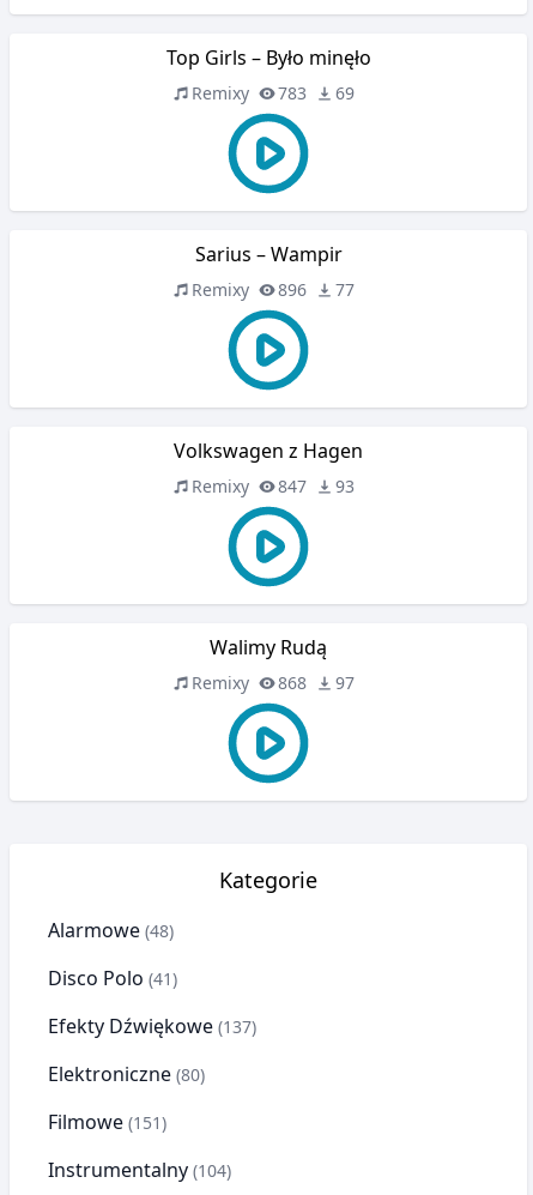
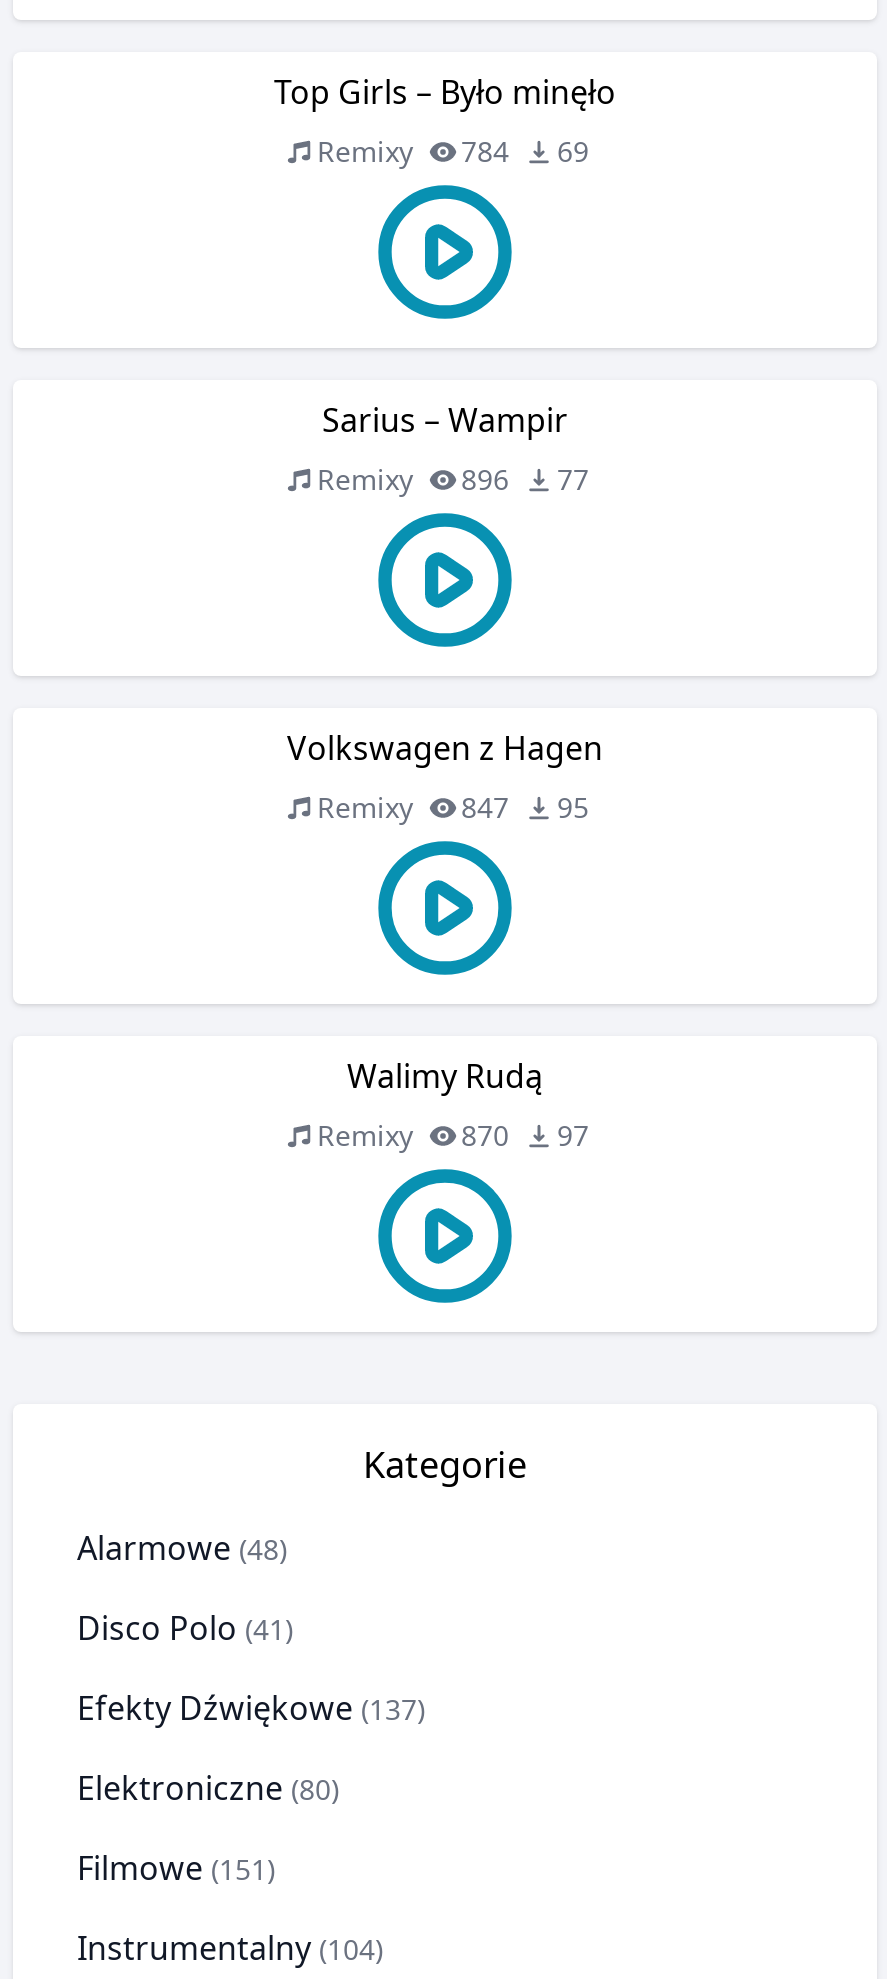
[192,82,355,104] Remixy 783 69 -> [317,132,589,170] Remixy 784 69
[192,475,355,497] Remixy 847 93 -> [317,788,589,826] Remixy 847 95
[192,671,355,694] Remixy 868 97 -> [317,1116,589,1154] Remixy 870 97

